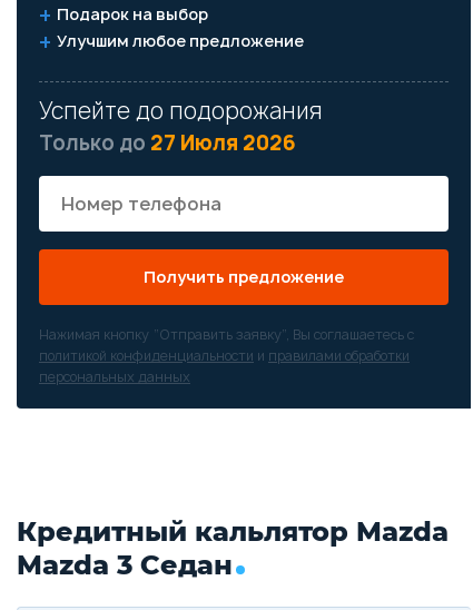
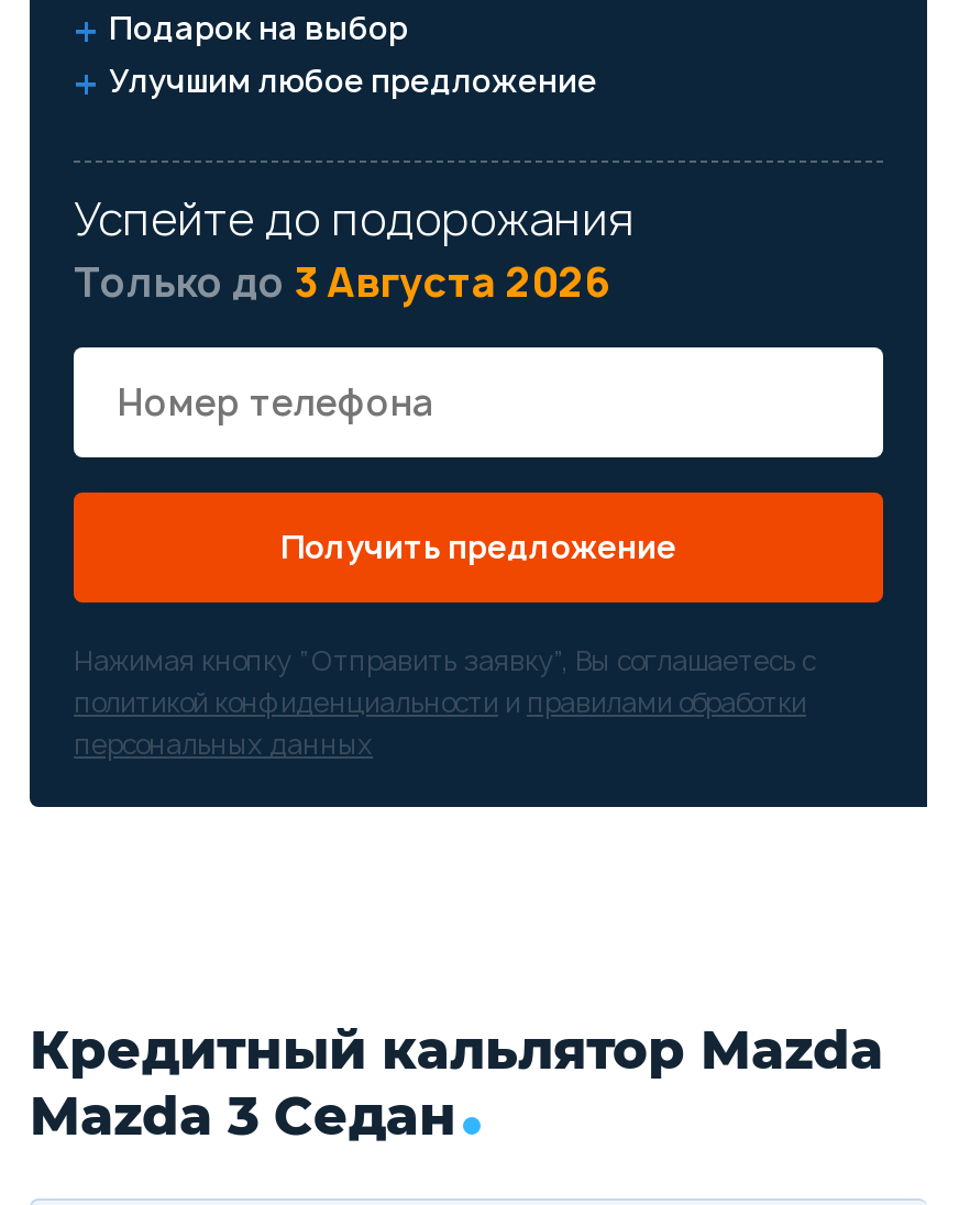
[39,129,296,157] Только до 27 Июля 2026 -> [74,255,610,310] Только до 3 Августа 2026

